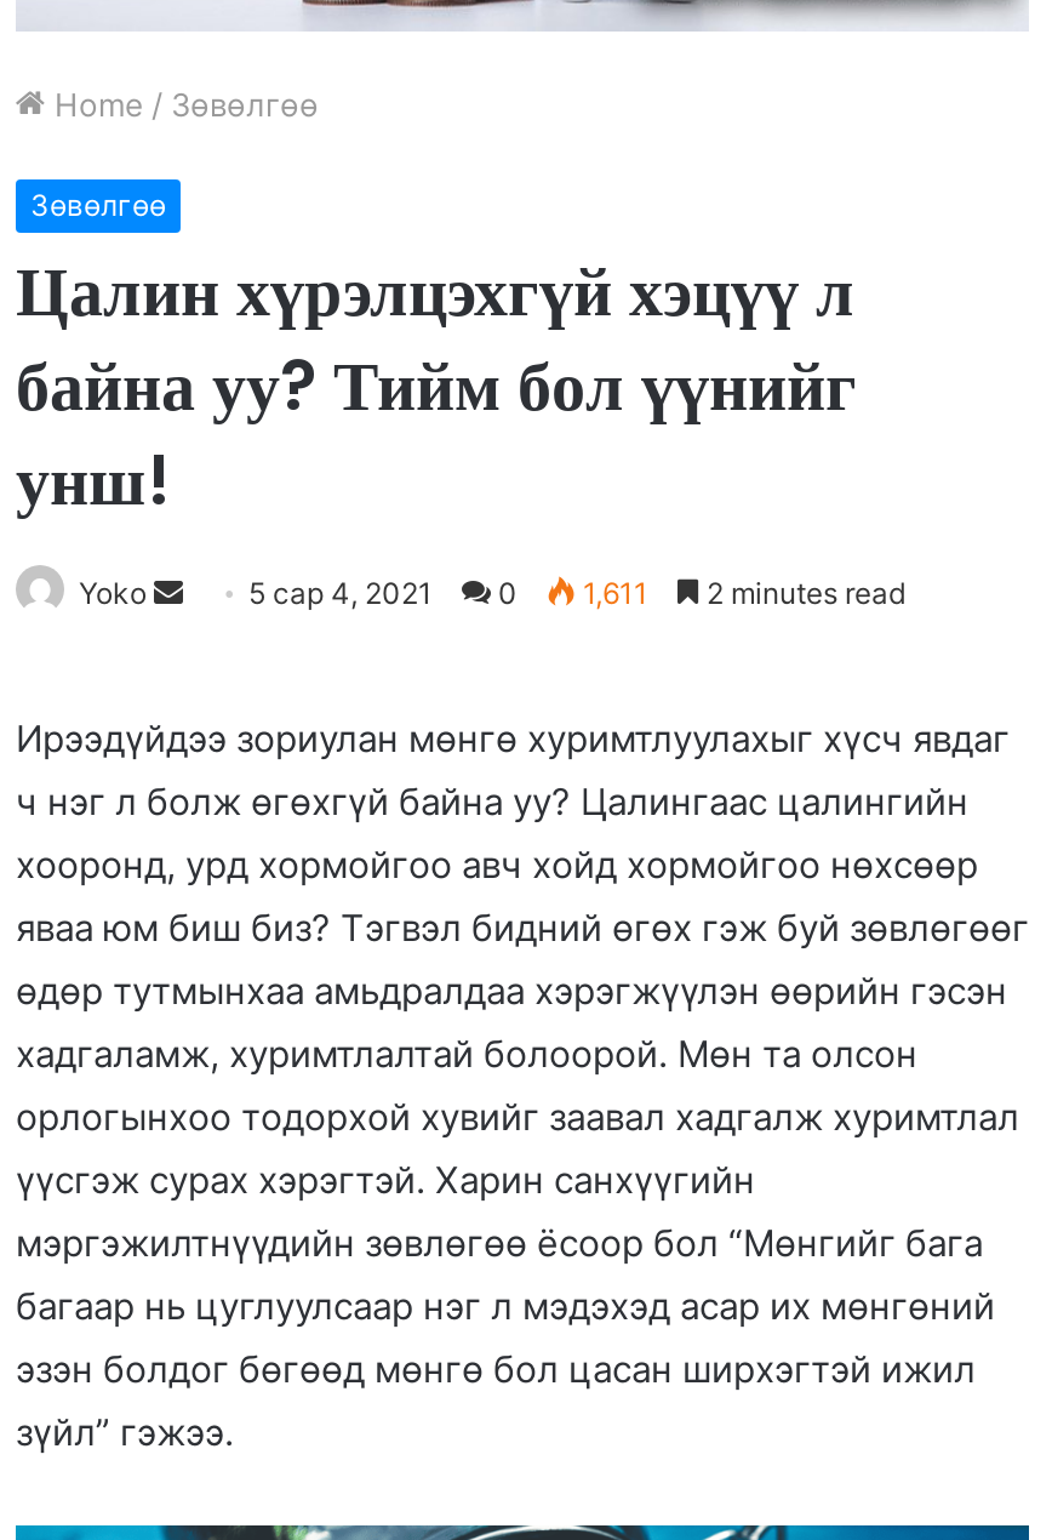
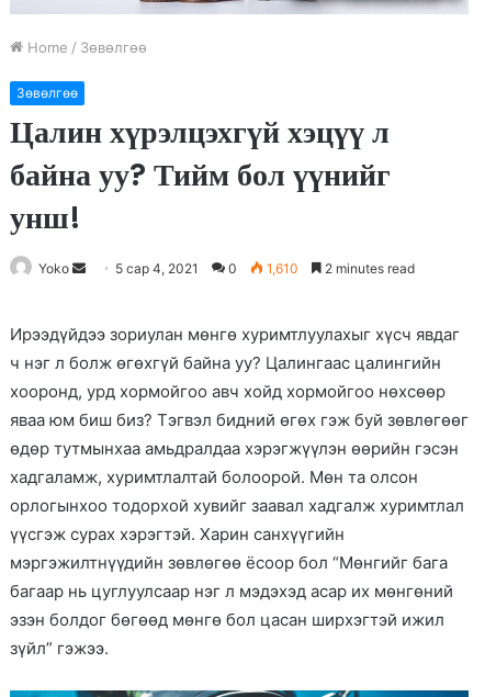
[576,575,648,611] 1,611 -> [263,260,298,277] 1,610

